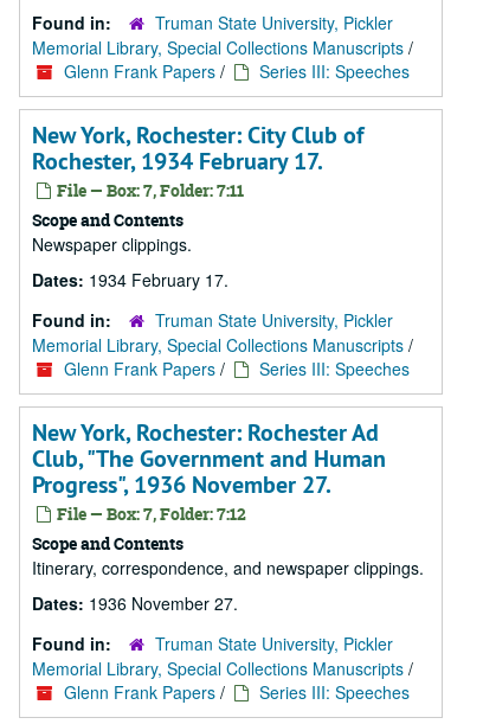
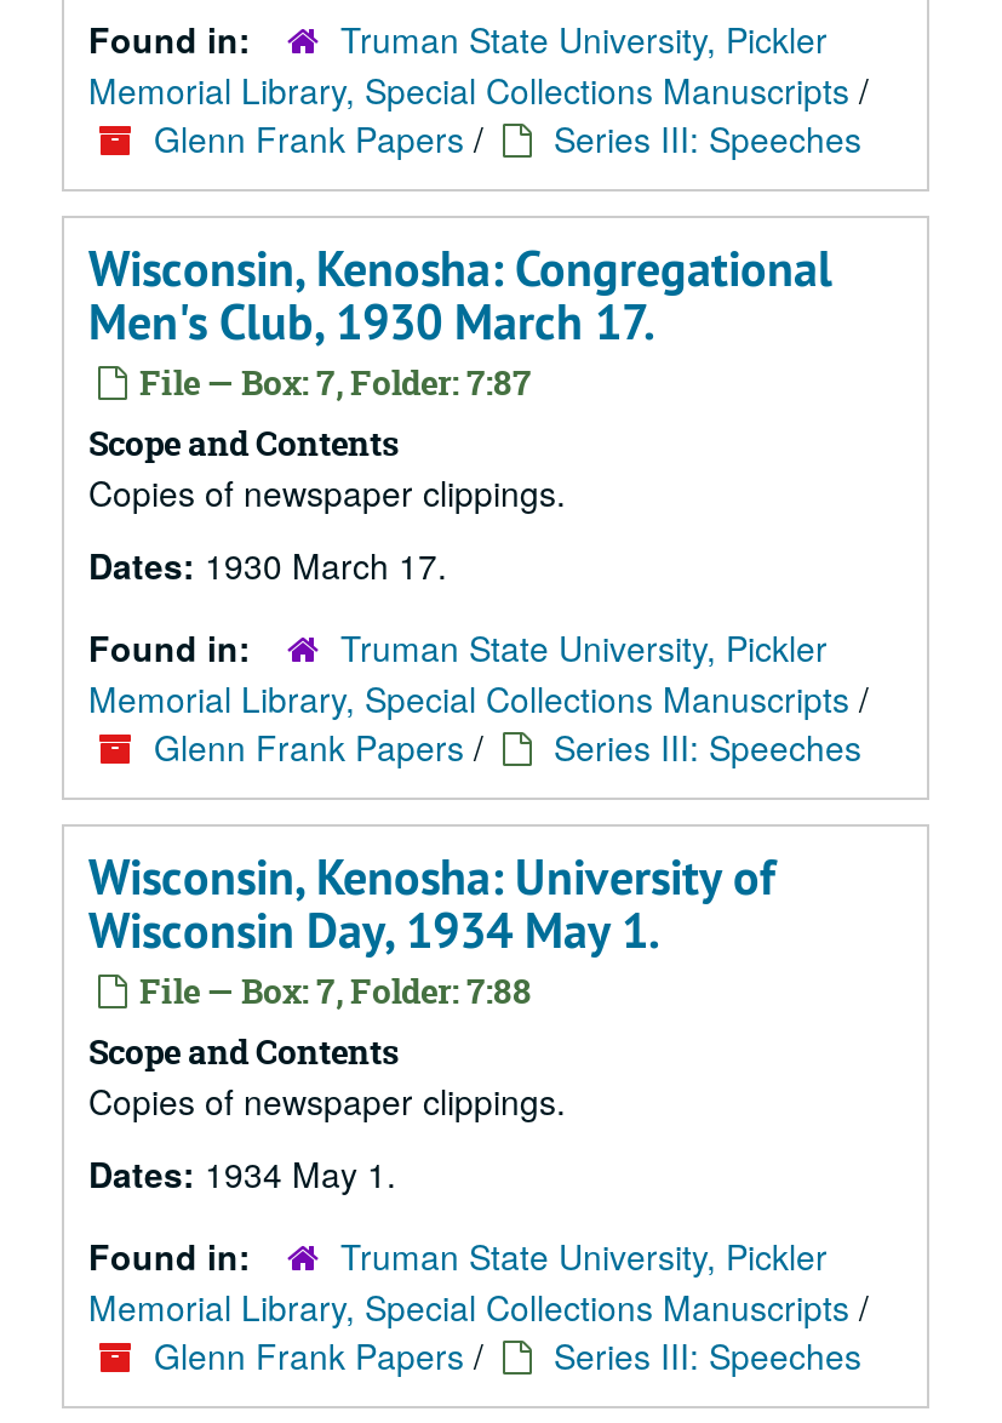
[32,120,363,201] New York, Rochester: City Club of | Rochester, 1934 February 17. | File — Box: 7, Folder: 7:11 -> [88,238,832,405] Wisconsin, Kenosha: Congregational | Men's Club, 1930 March 17. | File — Box: 7, Folder: 7:87
[32,232,192,256] Newspaper clippings. -> [88,468,566,516] Copies of newspaper clippings.
[32,268,228,291] Dates: 1934 February 17. -> [88,541,447,589] Dates: 1930 March 17.
[32,417,386,525] New York, Rochester: Rochester Ad | Club, "The Government and Human | Progress", 1936 November 27. | File — Box: 7, Folder: 7:12 -> [88,846,774,1013] Wisconsin, Kenosha: University of | Wisconsin Day, 1934 May 1. | File — Box: 7, Folder: 7:88
[32,556,424,579] Itinerary, correspondence, and newspaper clippings. -> [88,1076,566,1125] Copies of newspaper clippings.
[32,591,238,615] Dates: 1936 November 27. -> [88,1149,396,1198] Dates: 1934 May 1.

